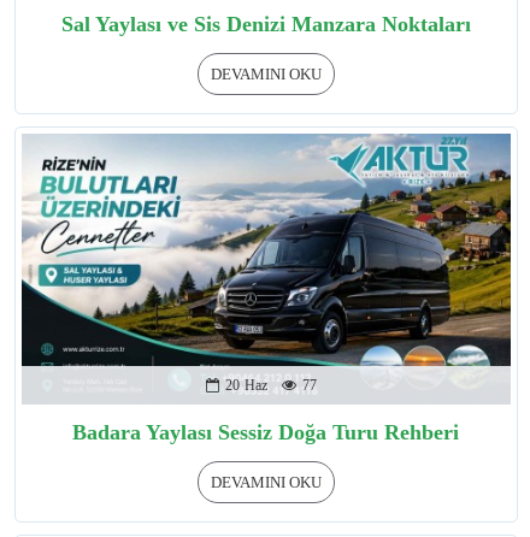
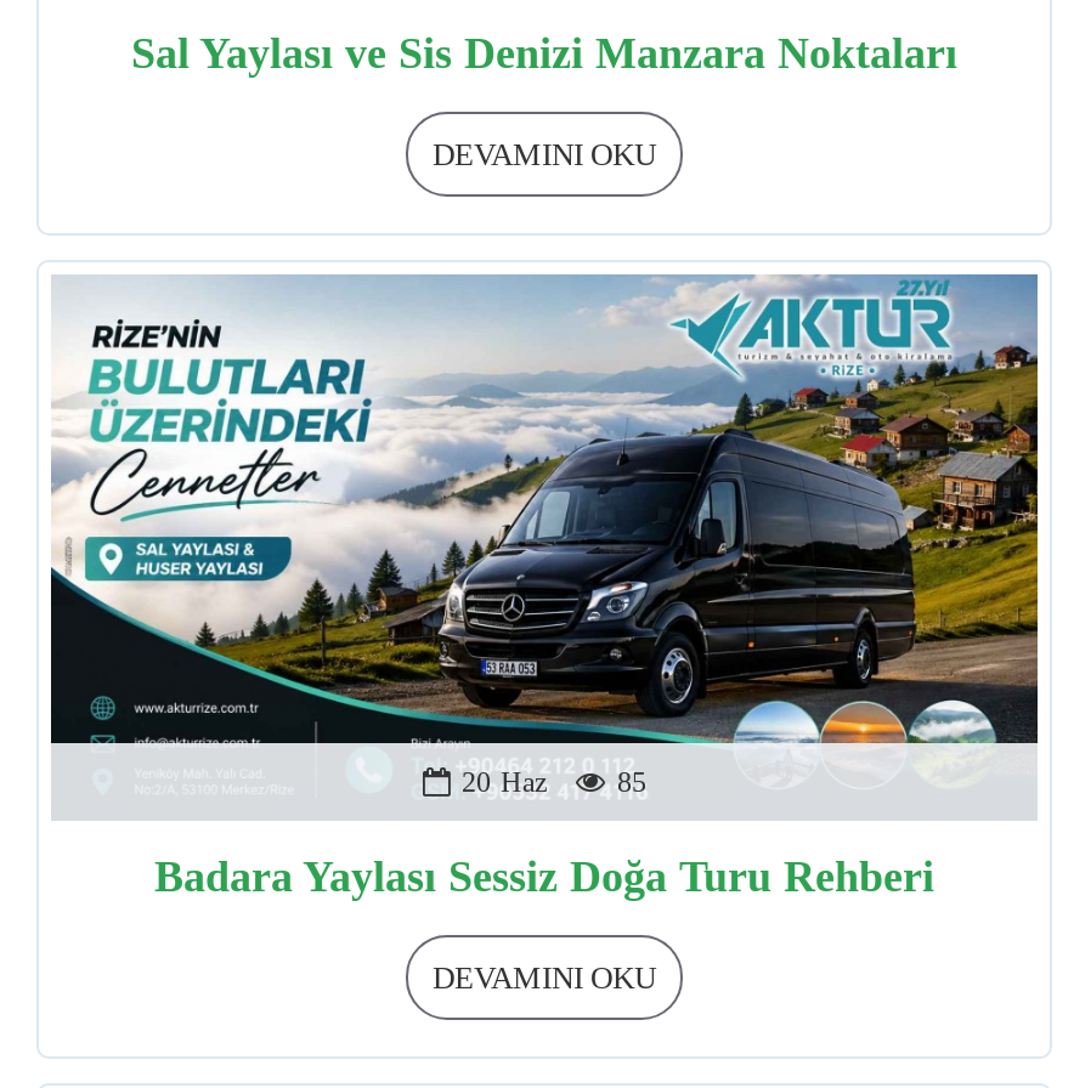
[302,377,317,394] 77 -> [617,766,646,800] 85

